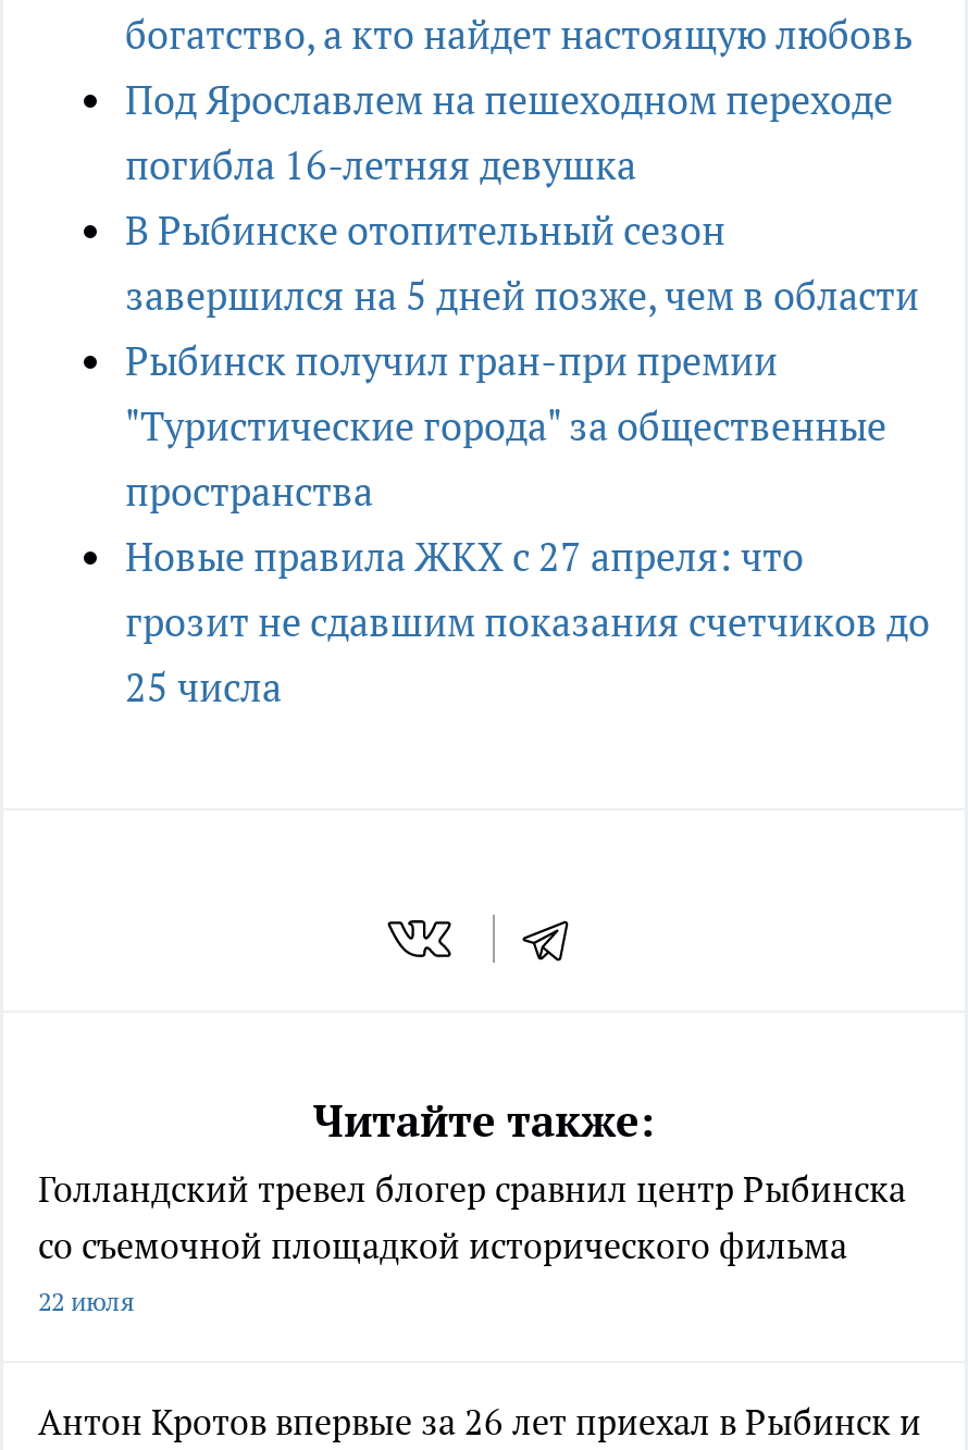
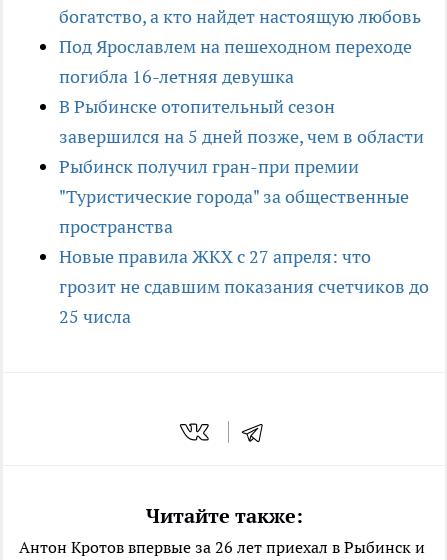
[38,1167,906,1317] Голландский тревел блогер сравнил центр Рыбинска | со съемочной площадкой исторического фильма | 22 июля -> none

